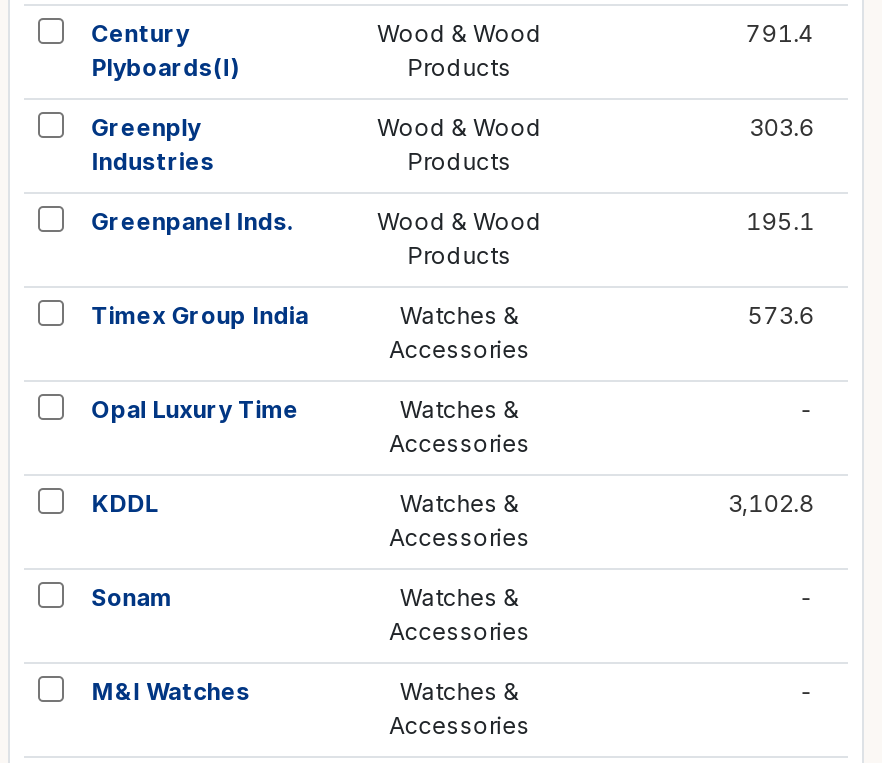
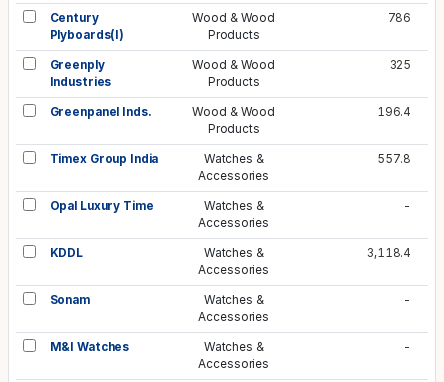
[746,21,814,49] 791.4 -> [387,11,411,25] 786
[750,115,814,143] 303.6 -> [389,58,411,72] 325
[746,209,814,237] 195.1 -> [377,105,411,119] 196.4
[748,303,814,331] 573.6 -> [377,152,411,166] 557.8
[728,491,814,519] 3,102.8 -> [367,246,411,260] 3,118.4

